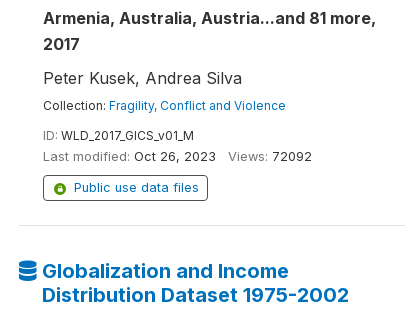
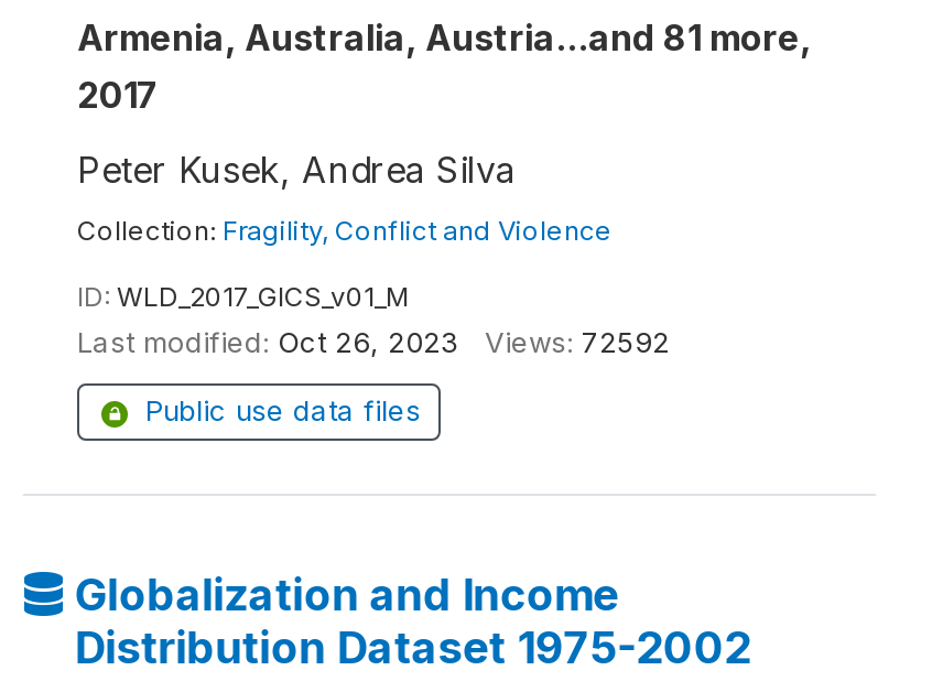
[43,149,312,164] Last modified: Oct 26, 2023 Views: 72092 -> [77,326,670,359] Last modified: Oct 26, 2023 Views: 72592

